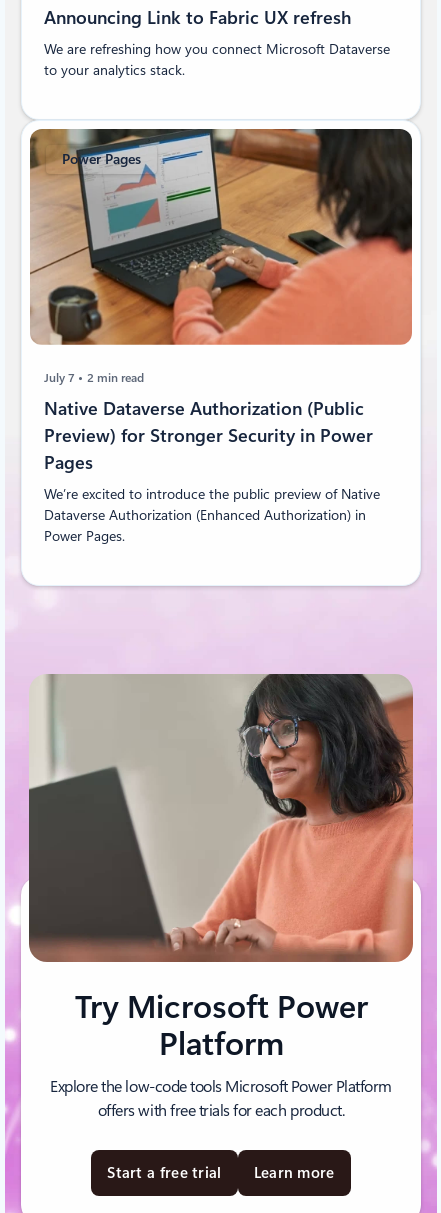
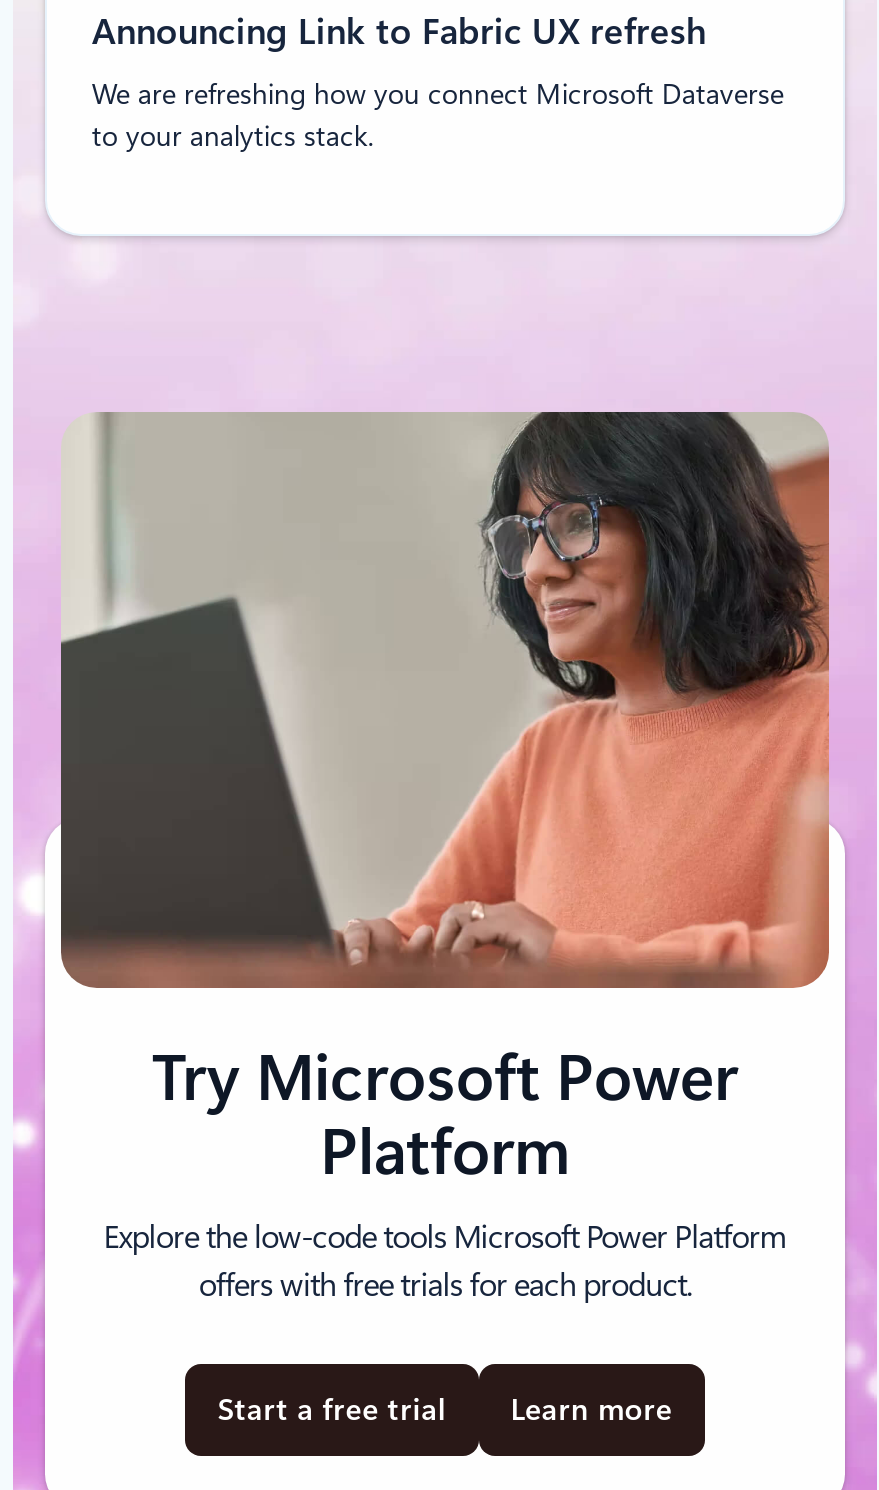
[29,128,413,346] [image] | Power Pages -> none
[44,371,380,544] July 7 | 2 min read | Native Dataverse Authorization (Public | Preview) for Stronger Security in Power | Pages | We’re excited to introduce the public preview of Native | Dataverse Authorization (Enhanced Authorization) in | Power Pages. -> none

